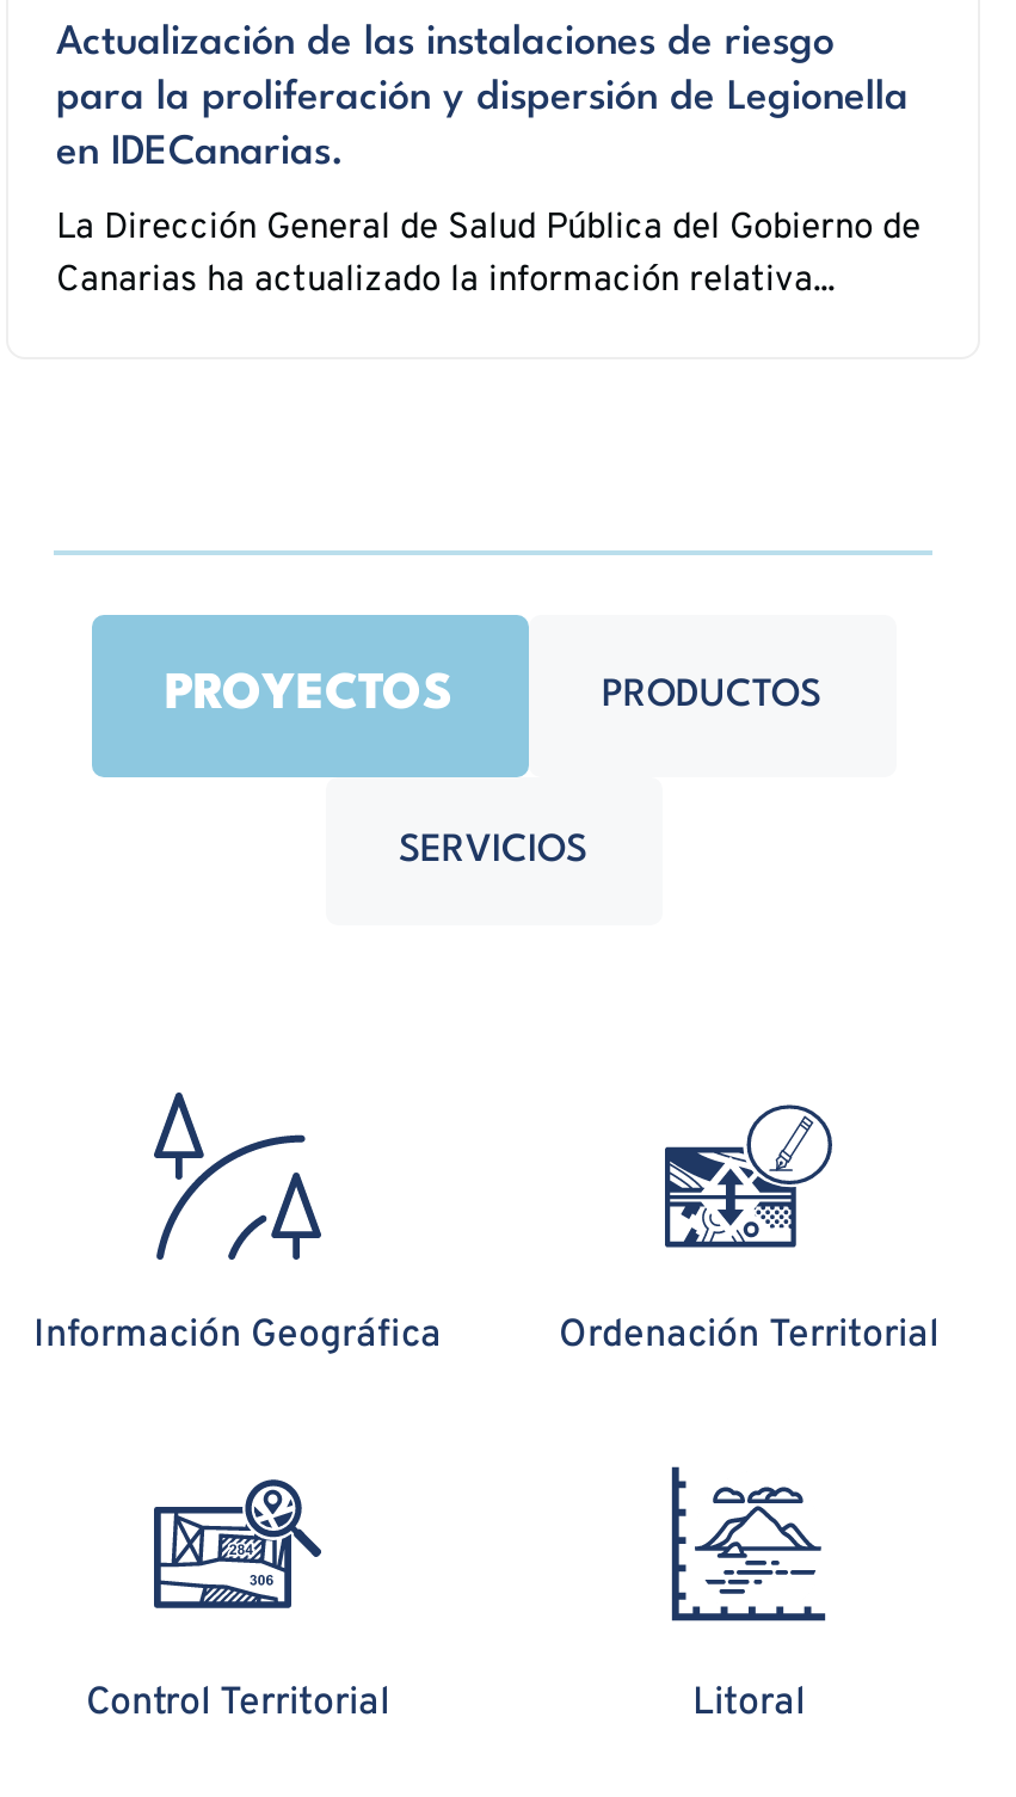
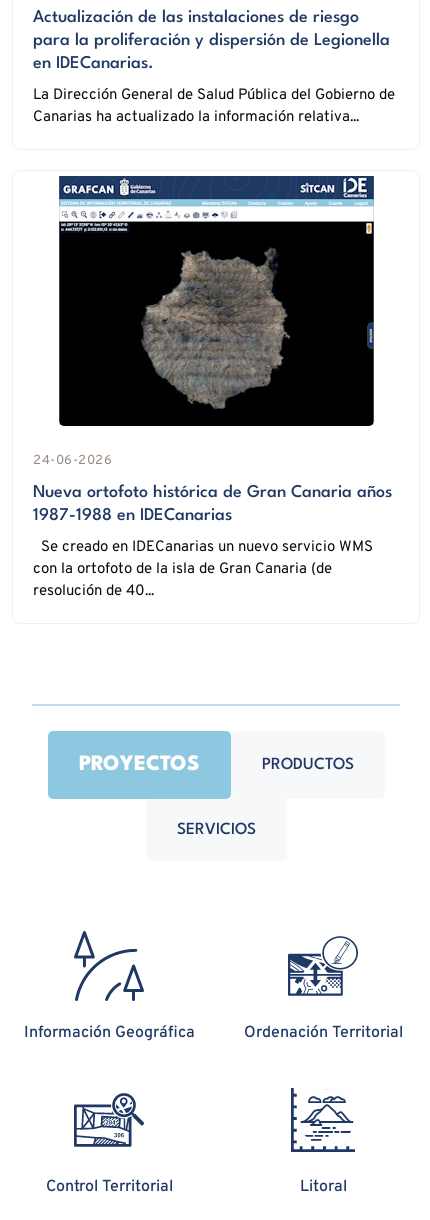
none -> [33,175,392,601] [image] | 24-06-2026 | Nueva ortofoto histórica de Gran Canaria años | 1987-1988 en IDECanarias | Se creado en IDECanarias un nuevo servicio WMS | con la ortofoto de la isla de Gran Canaria (de | resolución de 40...

